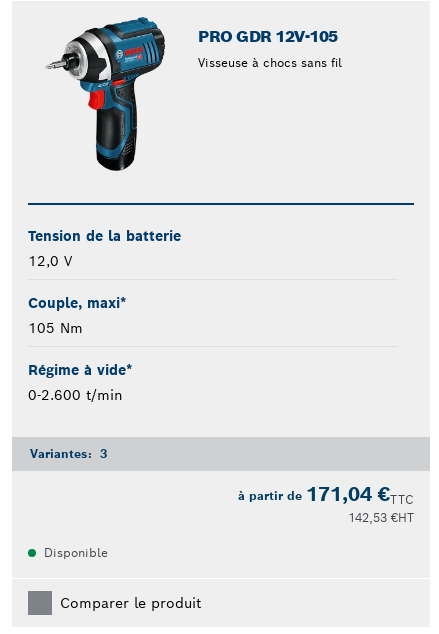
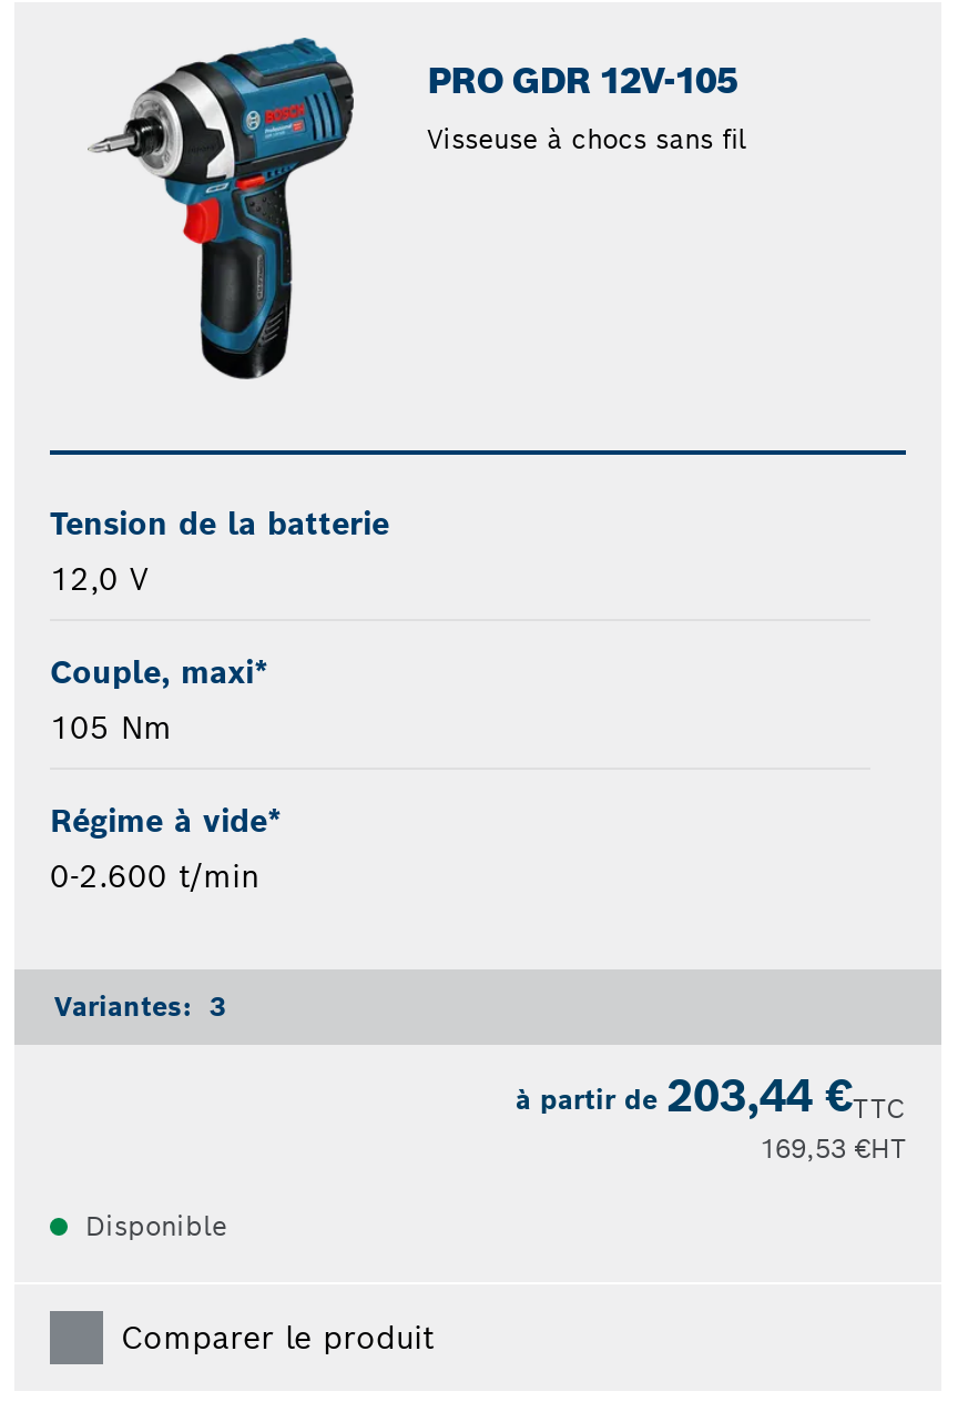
[238,481,414,507] à partir de 171,04 €TTC -> [516,1068,906,1125] à partir de 203,44 €TTC
[348,510,414,525] 142,53 €HT -> [760,1132,906,1165] 169,53 €HT

